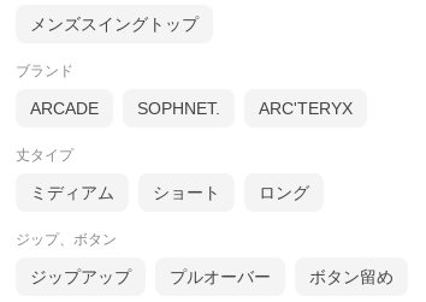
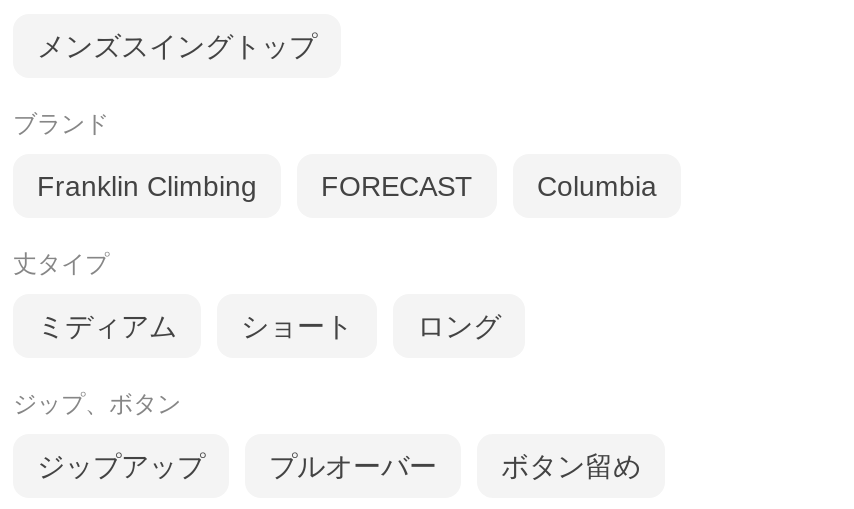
[30,99,353,118] ARCADE | SOPHNET. | ARC'TERYX -> [37,171,657,203] Franklin Climbing | FORECAST | Columbia

